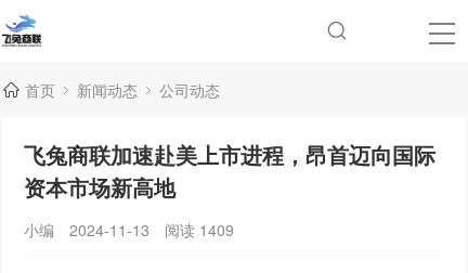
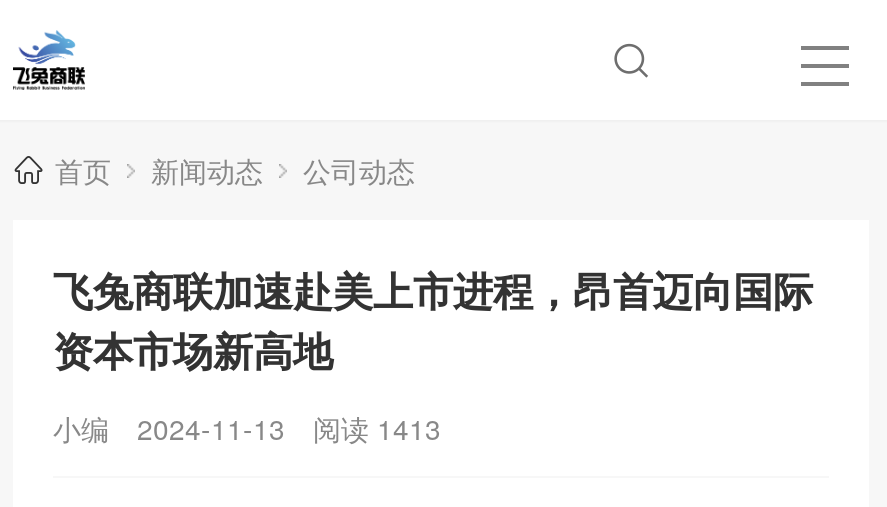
[24,219,234,240] 小编 2024-11-13 阅读1409 -> [53,408,441,448] 小编 2024-11-13 阅读1413

